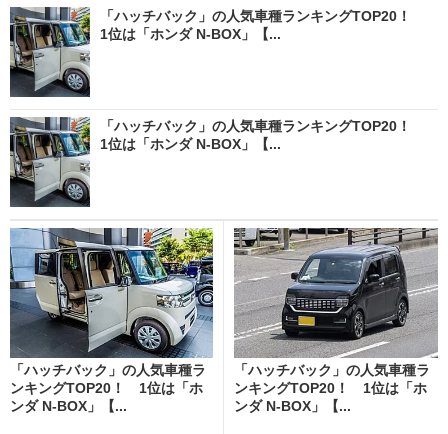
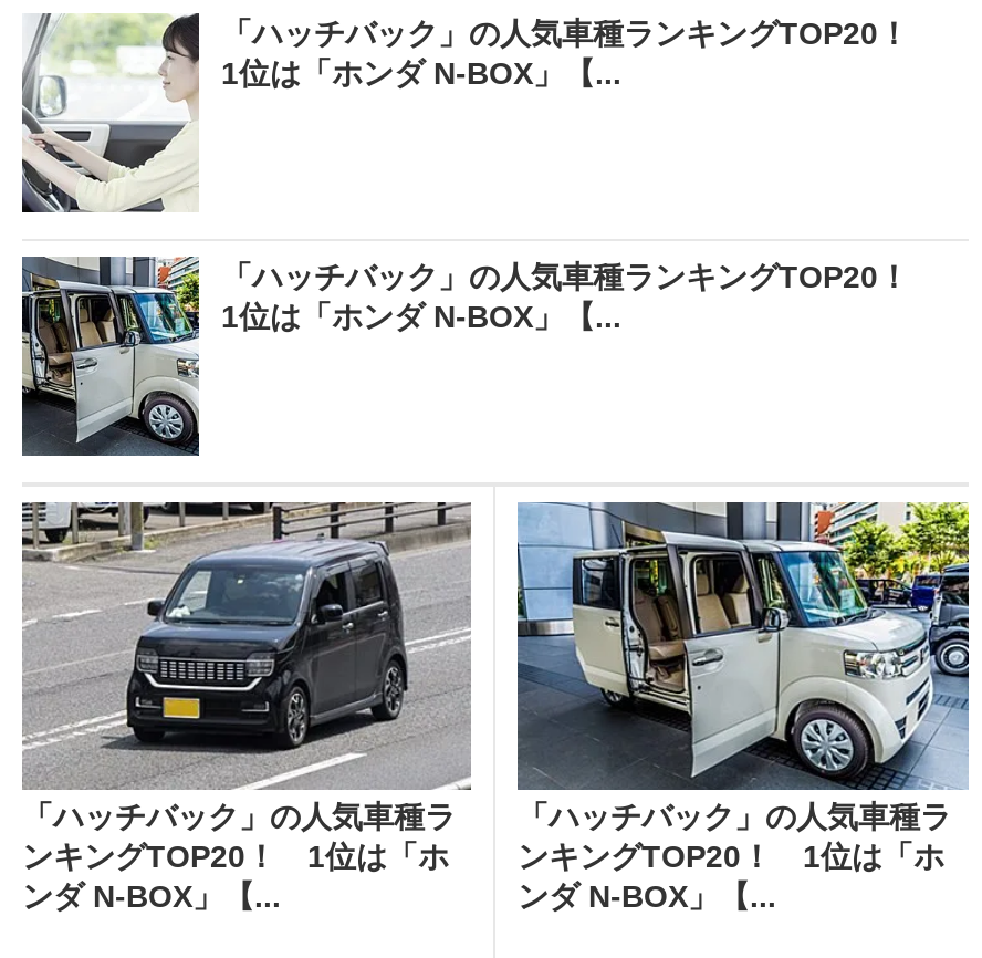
[9,6,91,98] [image] -> [22,13,201,212] [image]
[10,228,213,359] [image] -> [20,500,471,790] [image]
[233,227,438,358] [image] -> [518,500,969,792] [image]

